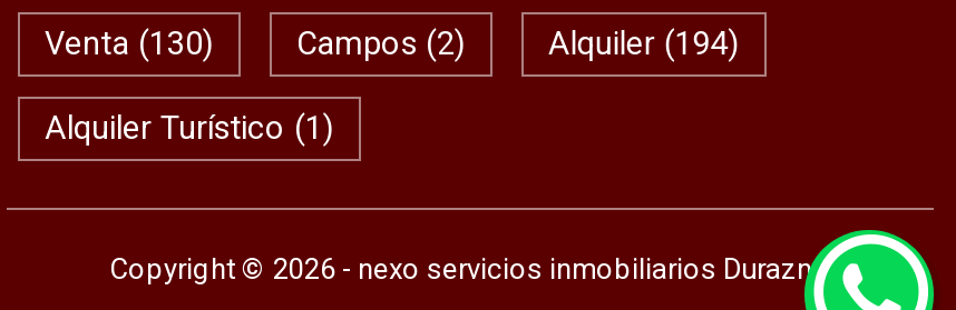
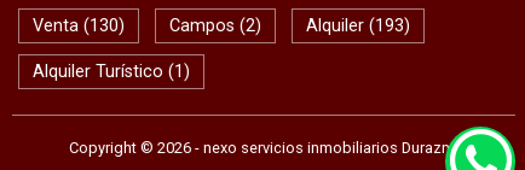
[548,24,740,62] Alquiler (194) -> [306,15,410,36] Alquiler (193)

